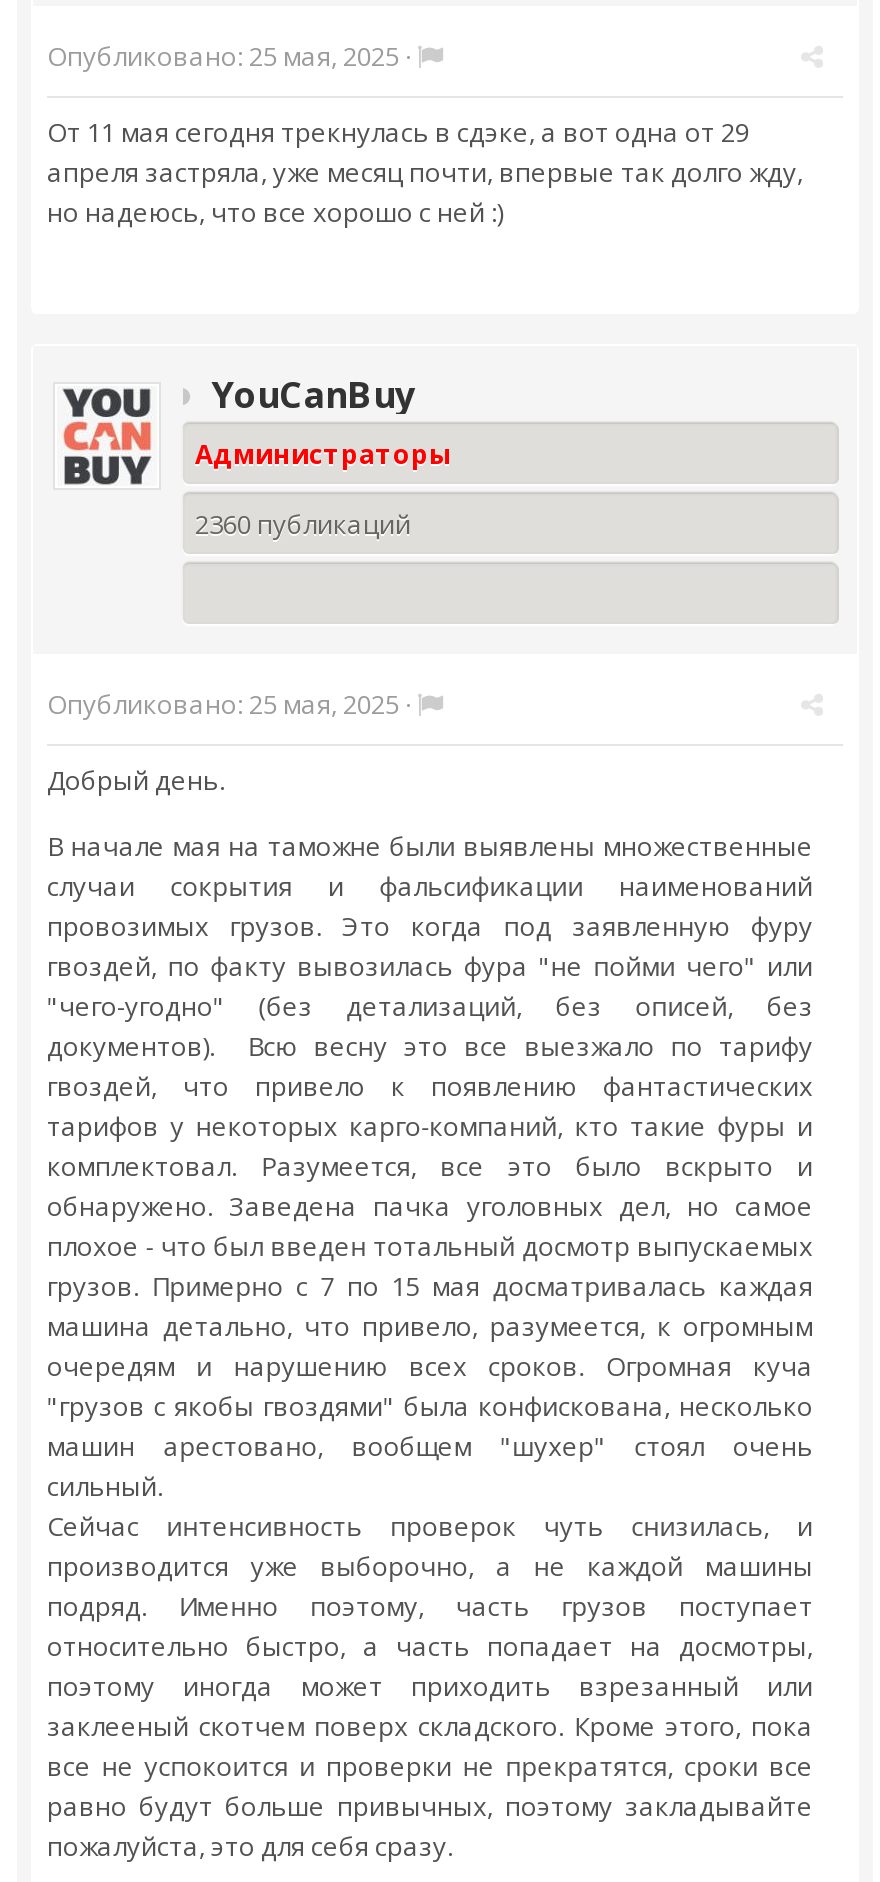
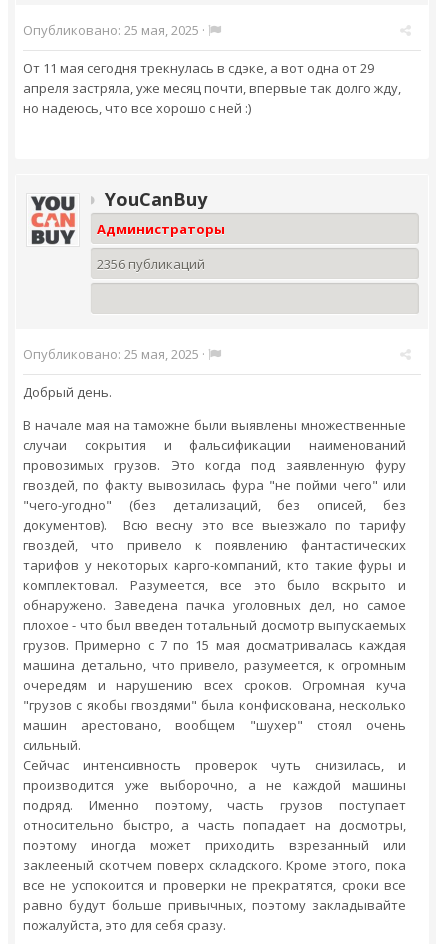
[195,506,411,542] 2360 публикаций -> [97,255,205,273] 2356 публикаций

